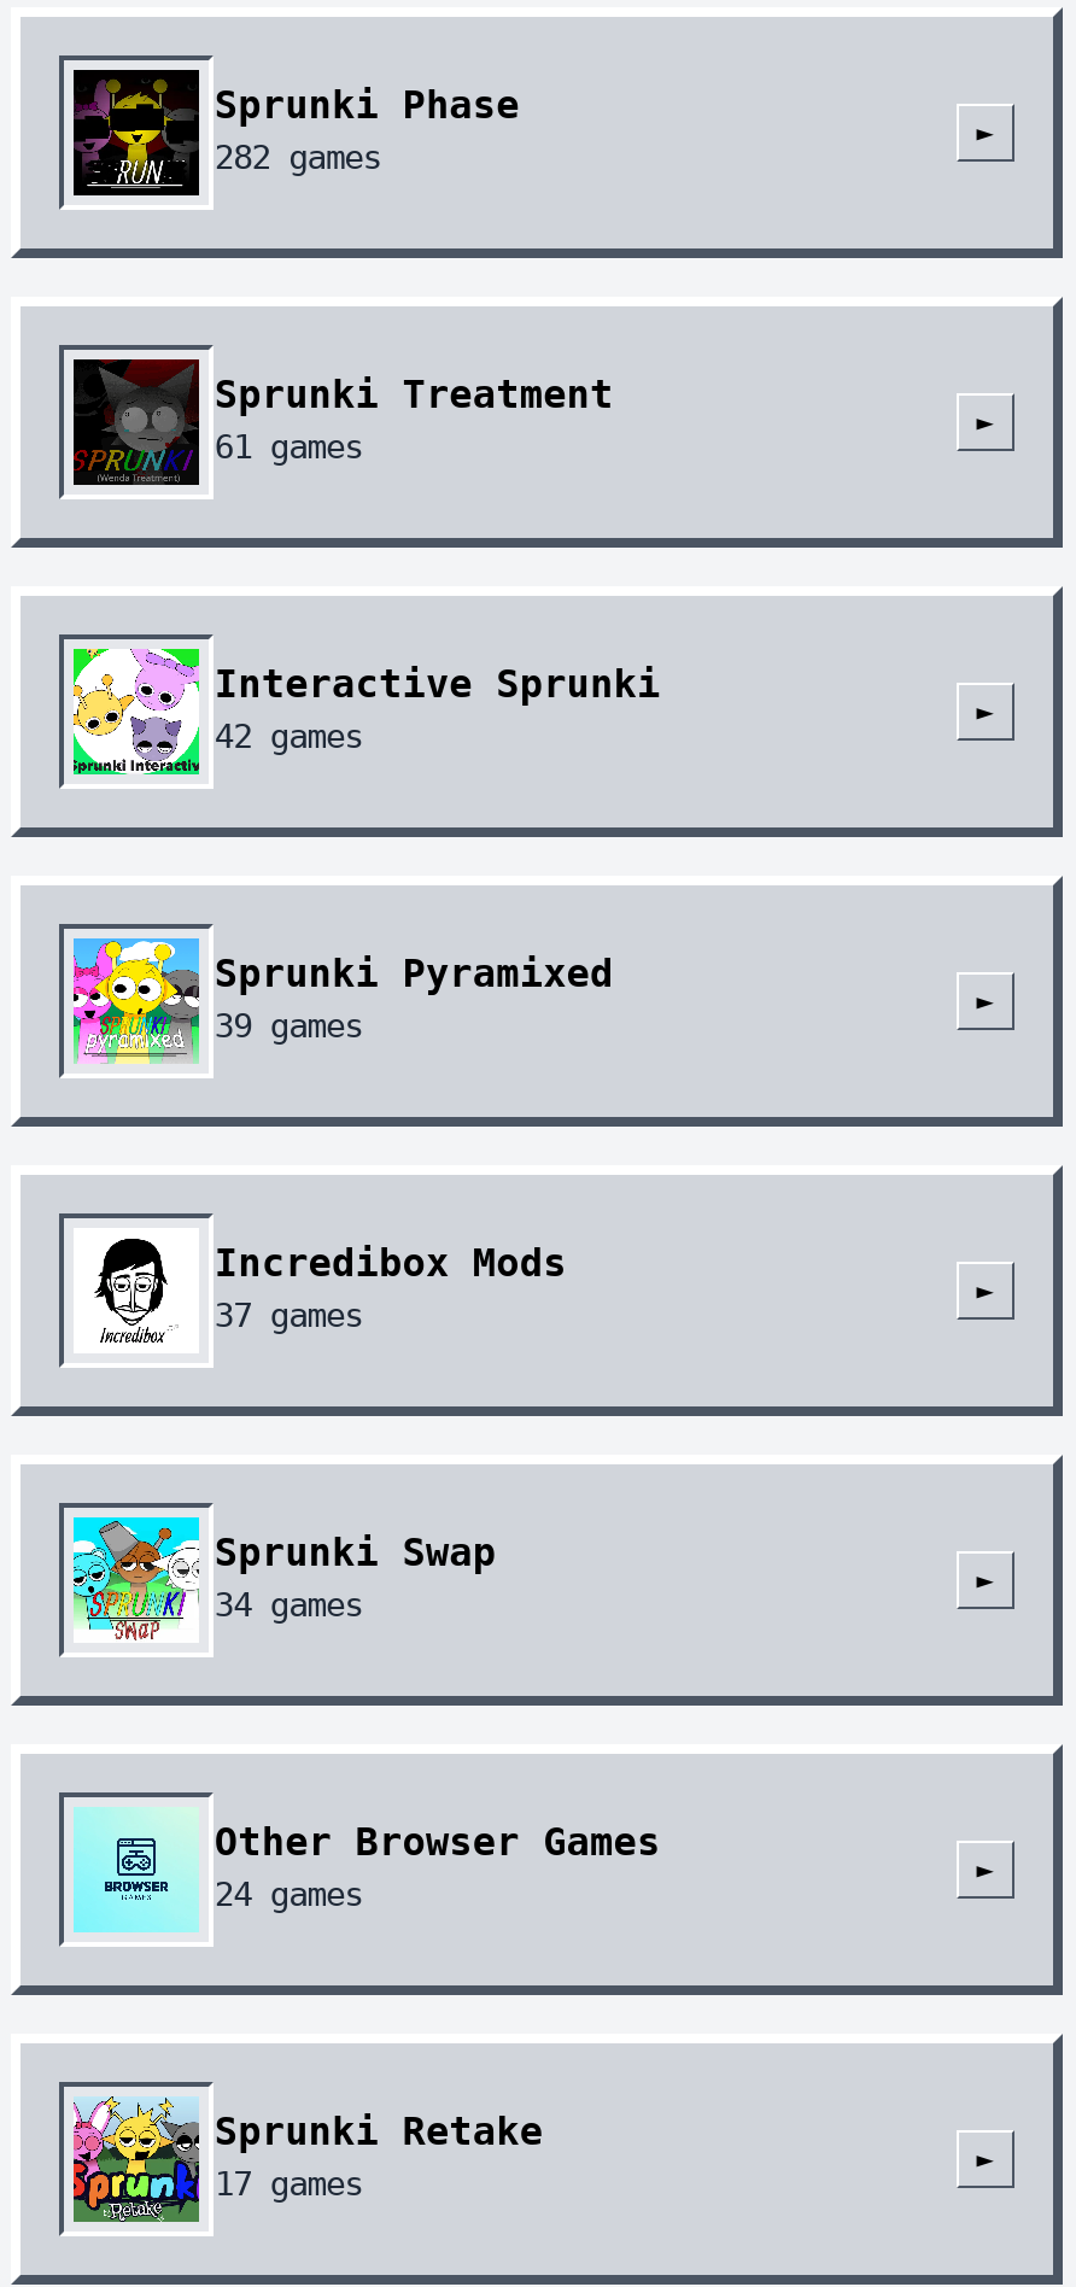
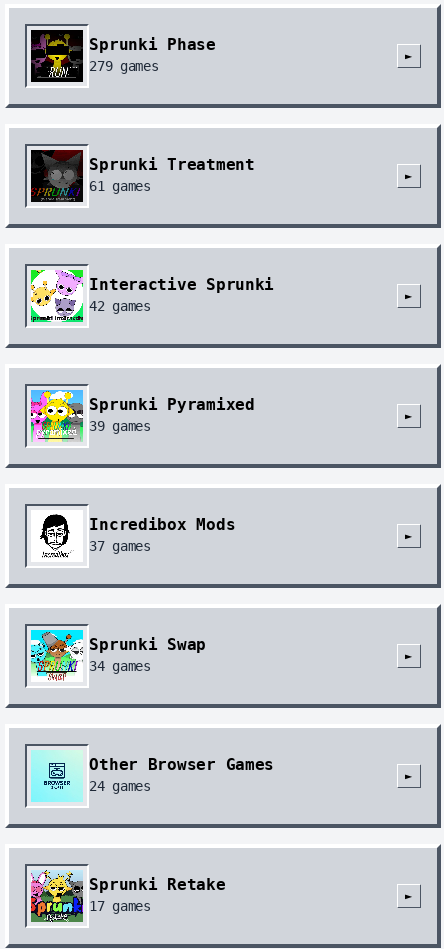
[214,137,381,175] 282 games -> [89,58,158,74] 279 games

